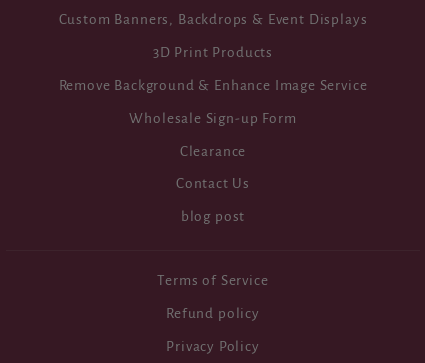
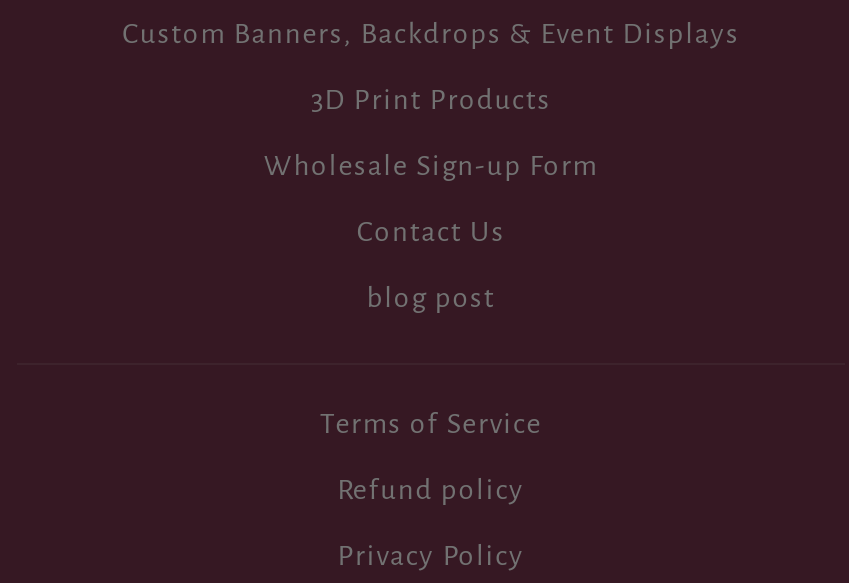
[58,78,367,93] Remove Background & Enhance Image Service -> none
[180,144,246,159] Clearance -> none

